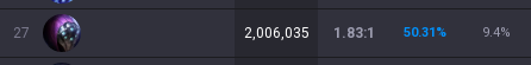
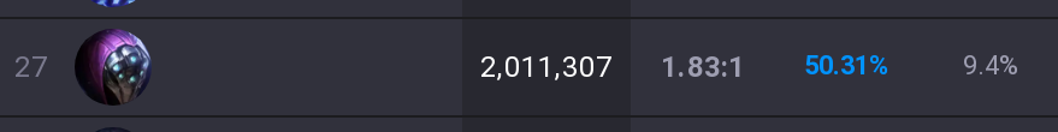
[243,25,446,41] 2,006,035 1.83:1 50.31% -> [480,50,891,84] 2,011,307 1.83:1 50.31%

